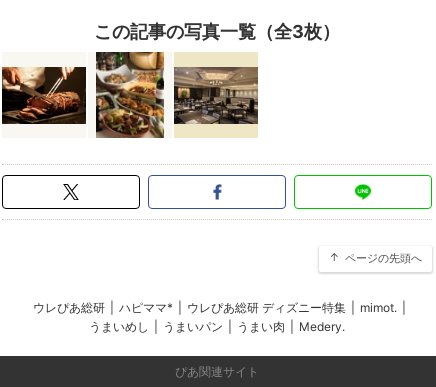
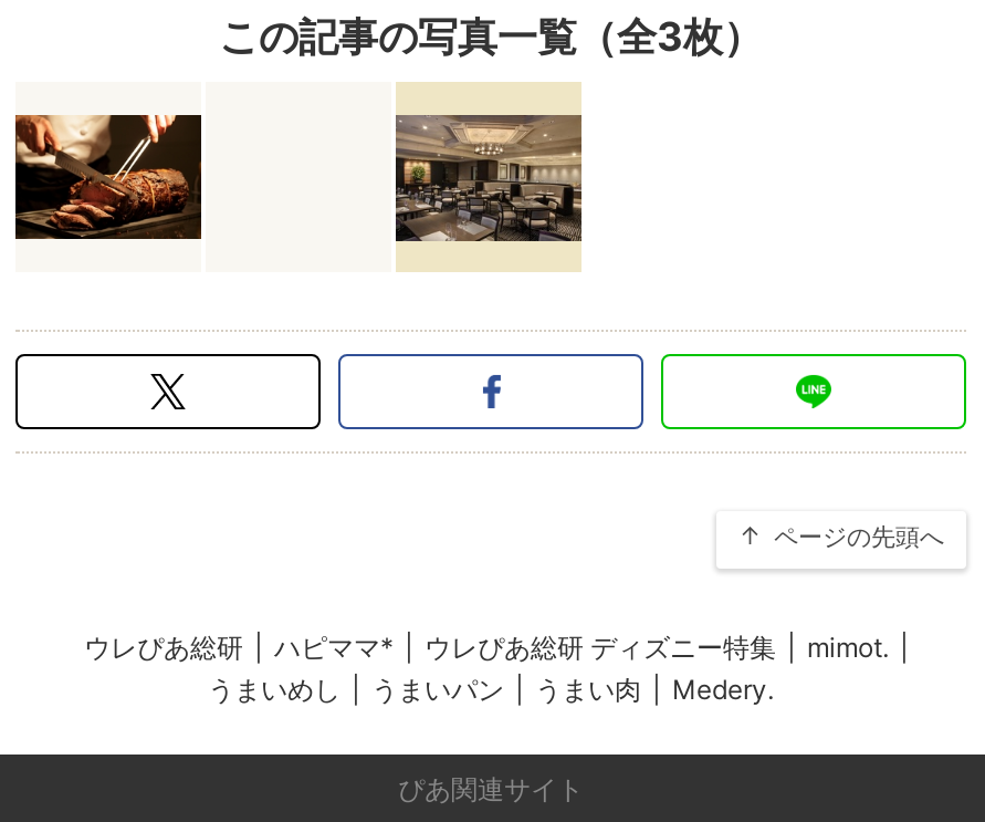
[95,51,165,139] [image] -> none

